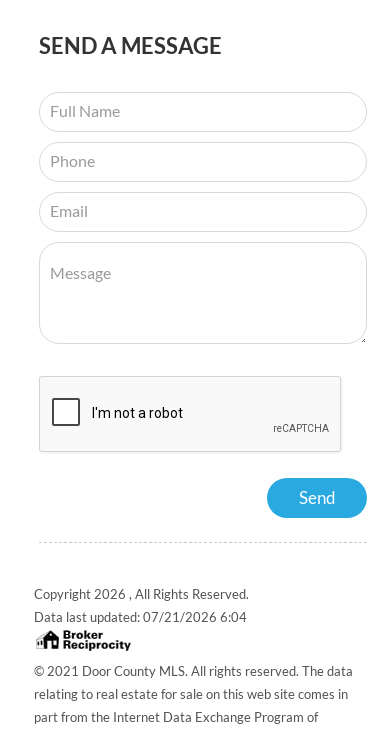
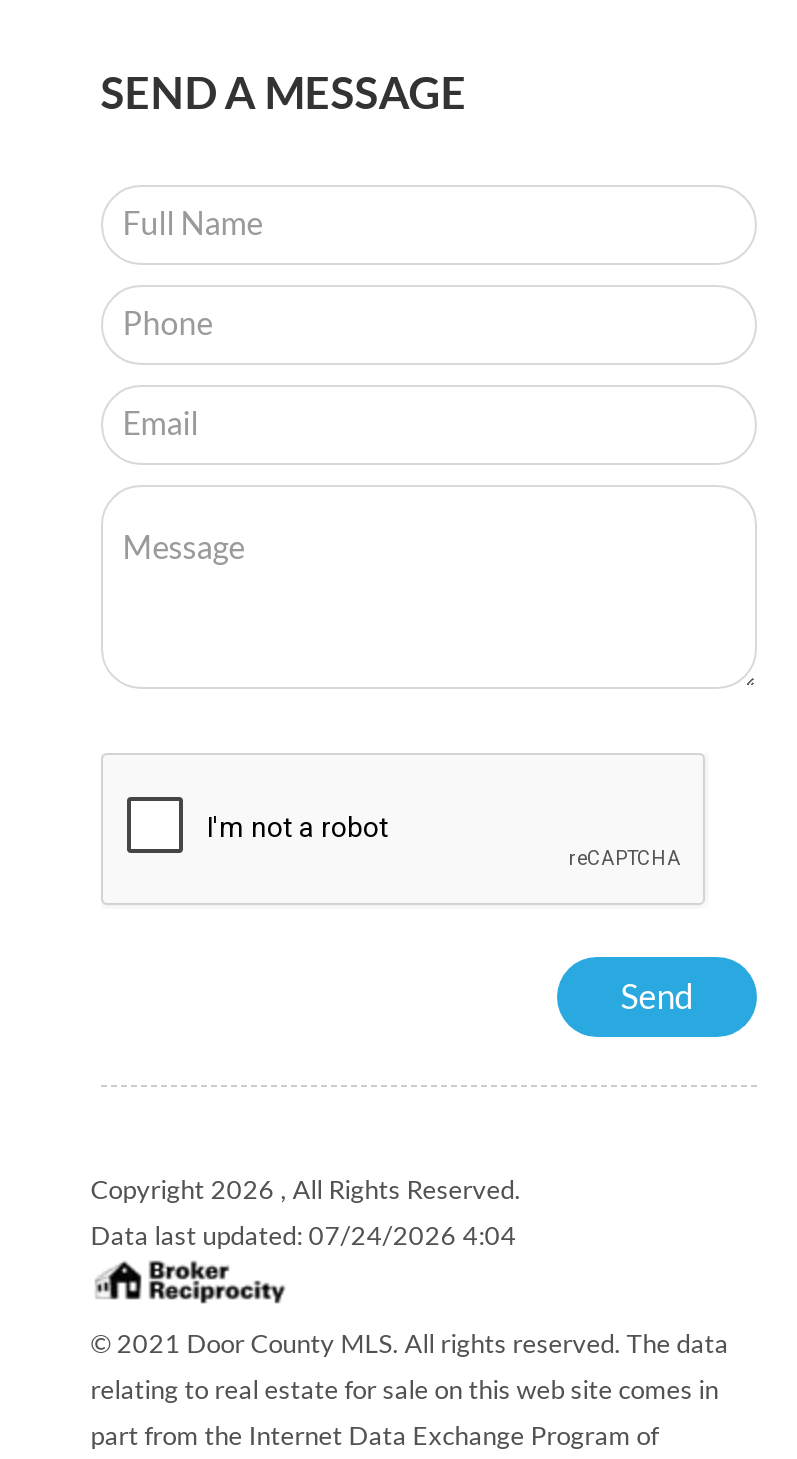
[34,609,247,625] Data last updated: 07/21/2026 6:04 -> [91,1218,517,1250] Data last updated: 07/24/2026 4:04

